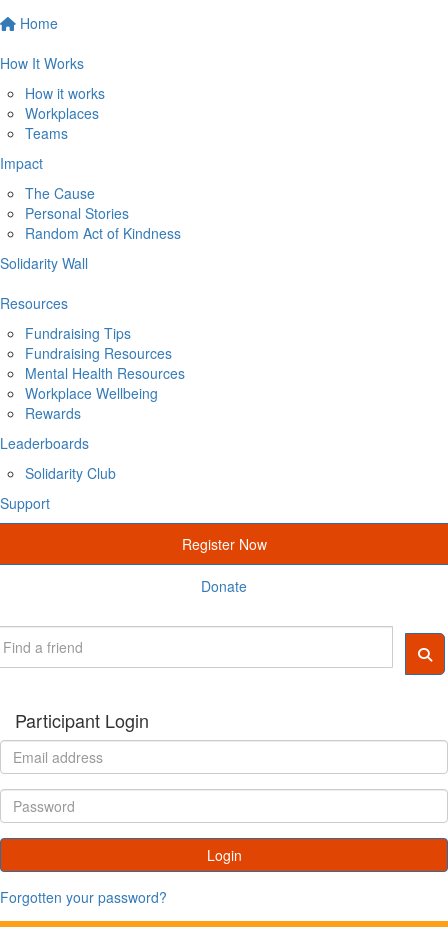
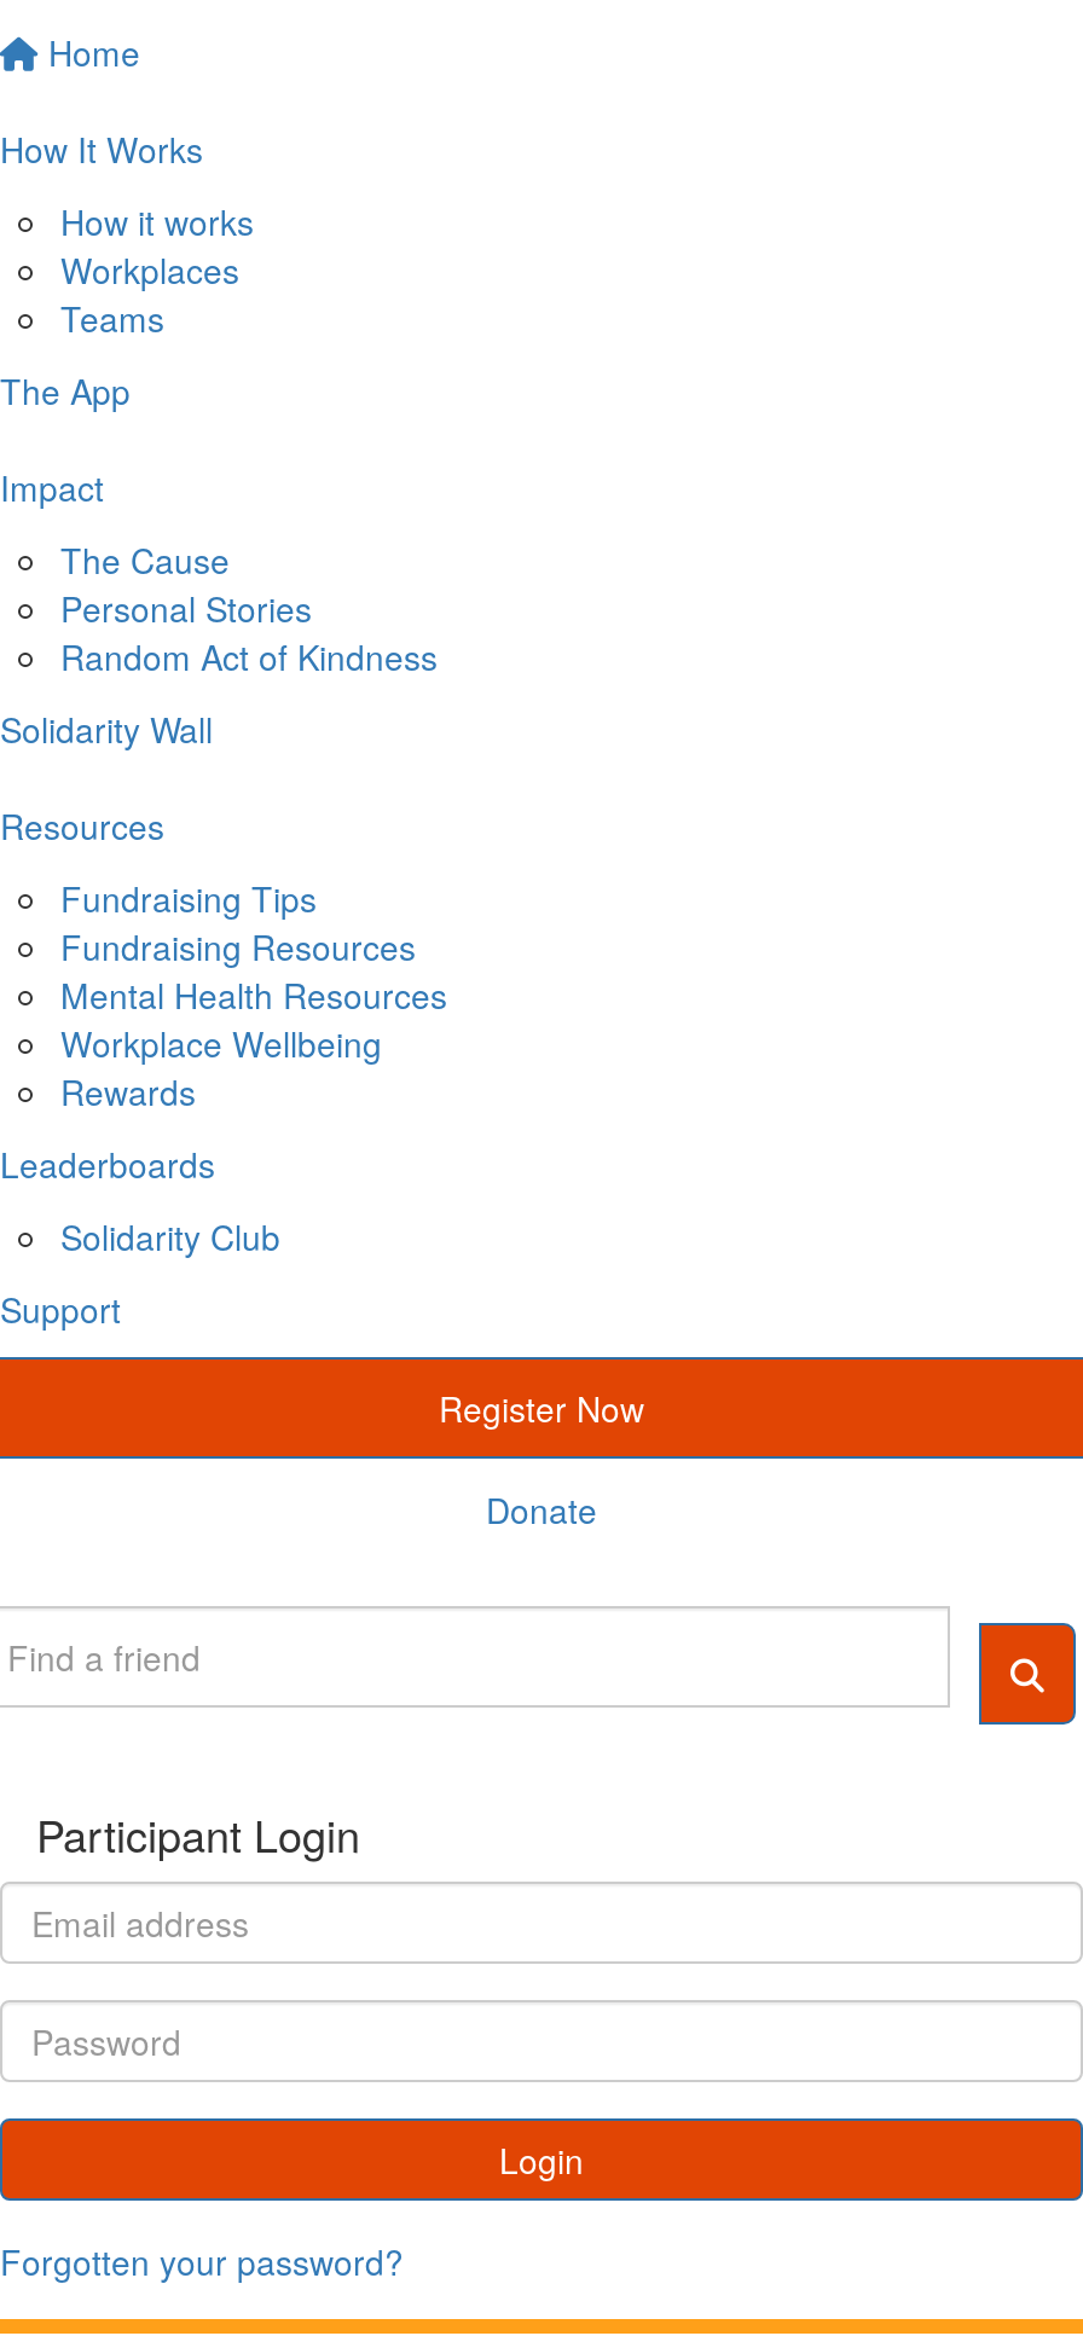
none -> [0,365,131,413] The App

